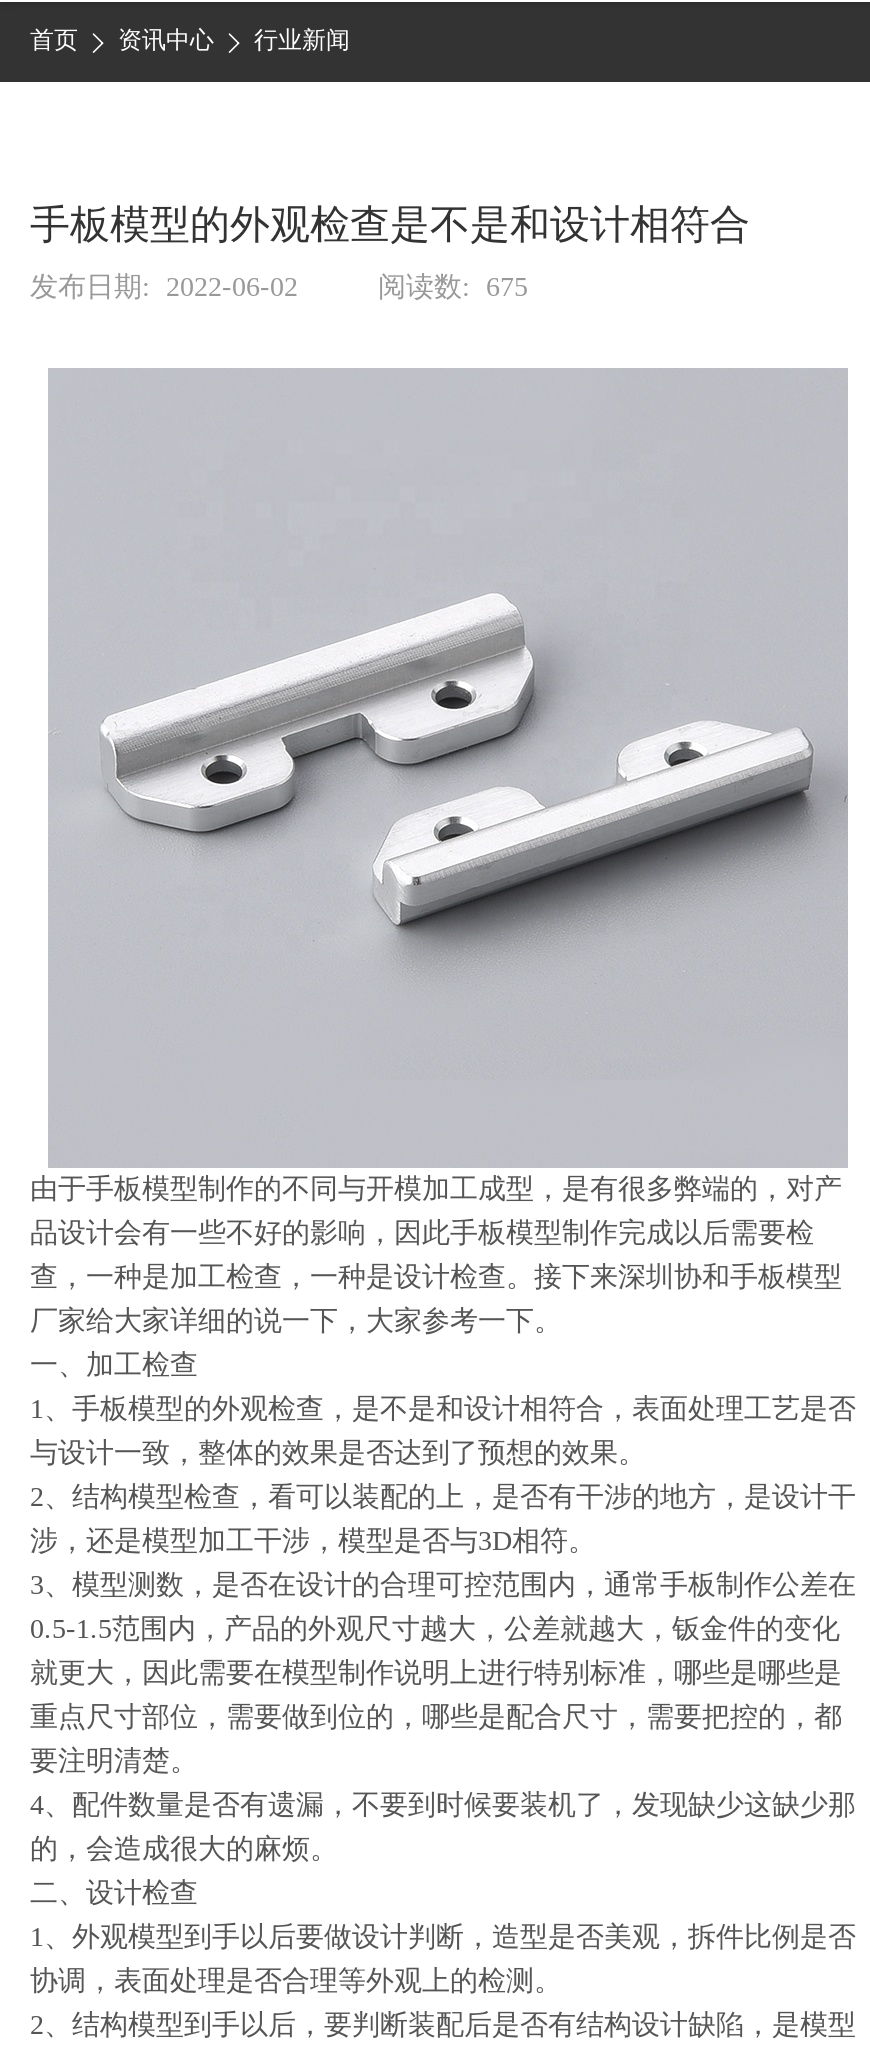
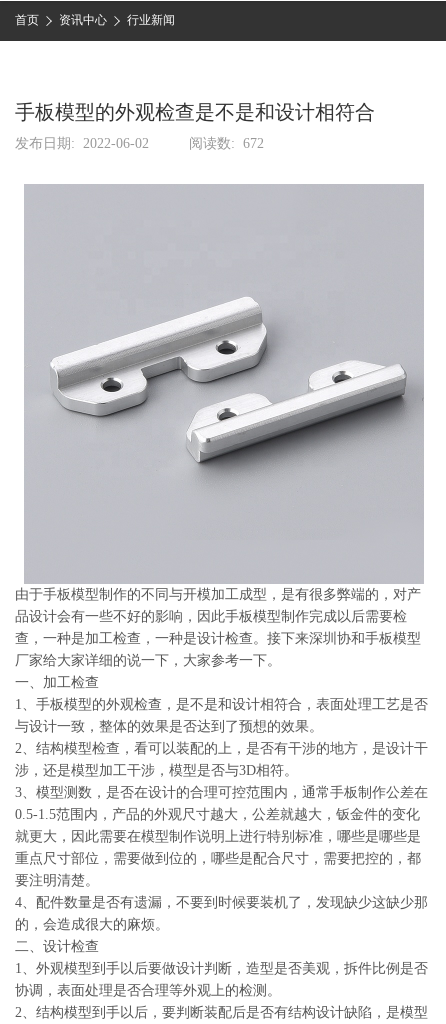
[378,272,528,302] 阅读数: 675 -> [189,136,264,151] 阅读数: 672

